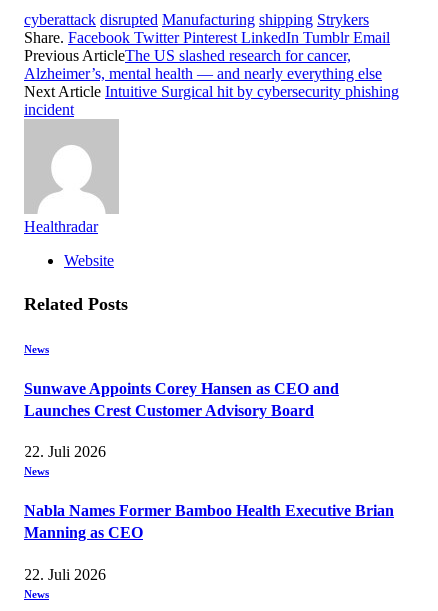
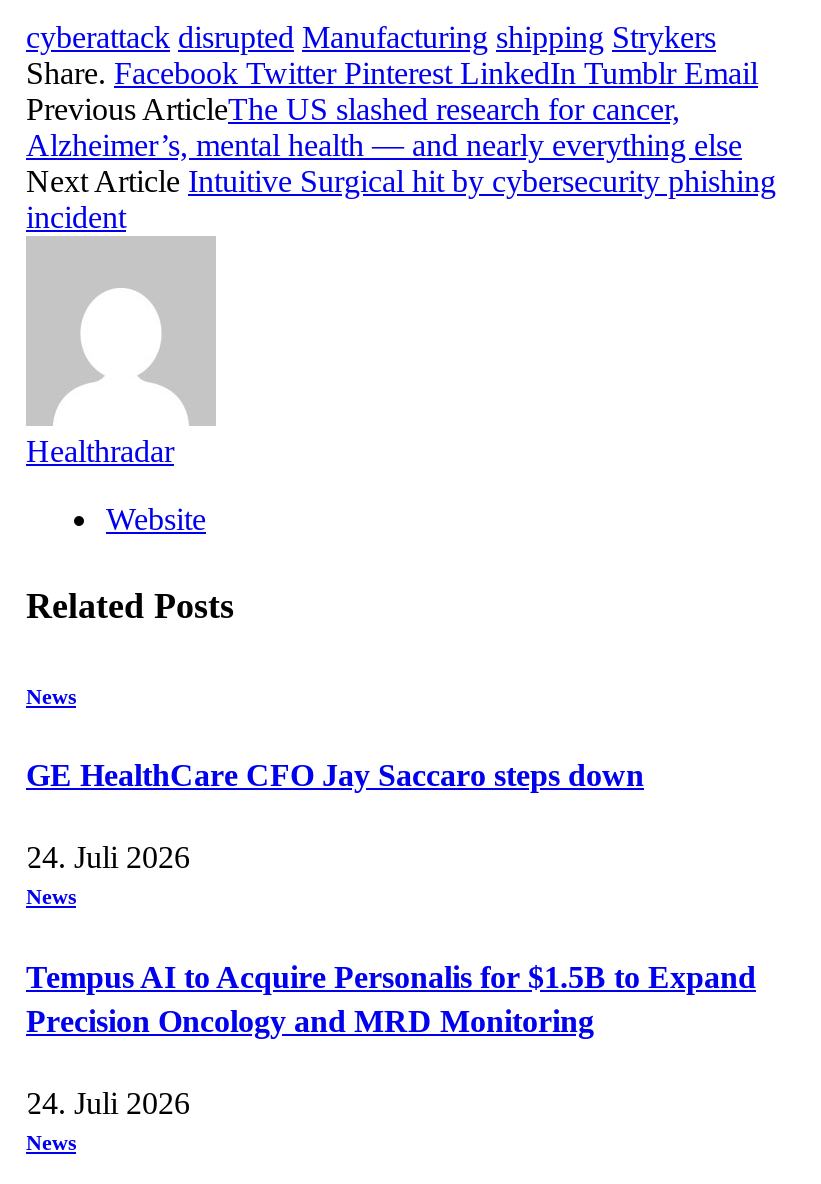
[24,380,339,419] Sunwave Appoints Corey Hansen as CEO and | Launches Crest Customer Advisory Board -> [26,758,644,792] GE HealthCare CFO Jay Saccaro steps down
[24,443,106,460] 22. Juli 2026 -> [26,840,190,874] 24. Juli 2026
[24,502,394,541] Nabla Names Former Bamboo Health Executive Brian | Manning as CEO -> [26,959,756,1037] Tempus AI to Acquire Personalis for $1.5B to Expand | Precision Oncology and MRD Monitoring
[24,566,106,583] 22. Juli 2026 -> [26,1086,190,1120] 24. Juli 2026

